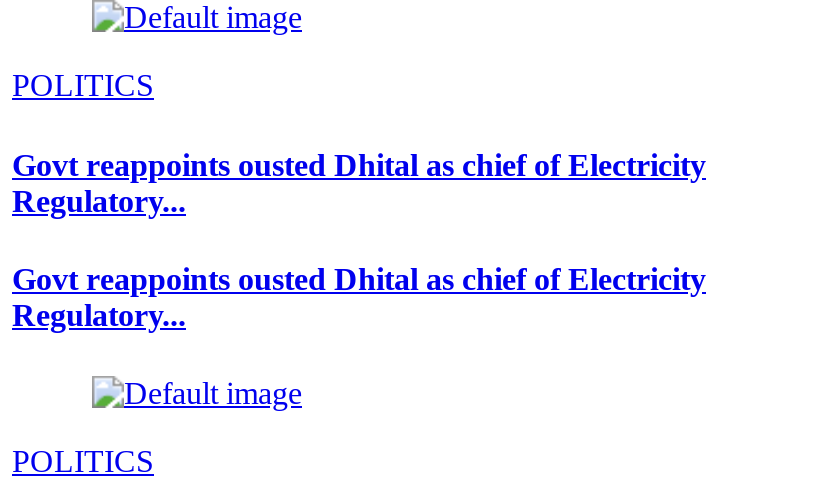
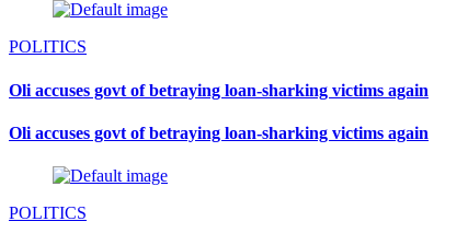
[12,147,706,217] Govt reappoints ousted Dhital as chief of Electricity | Regulatory... -> [9,81,429,99] Oli accuses govt of betraying loan-sharking victims again
[12,262,706,332] Govt reappoints ousted Dhital as chief of Electricity | Regulatory... -> [9,124,429,142] Oli accuses govt of betraying loan-sharking victims again

